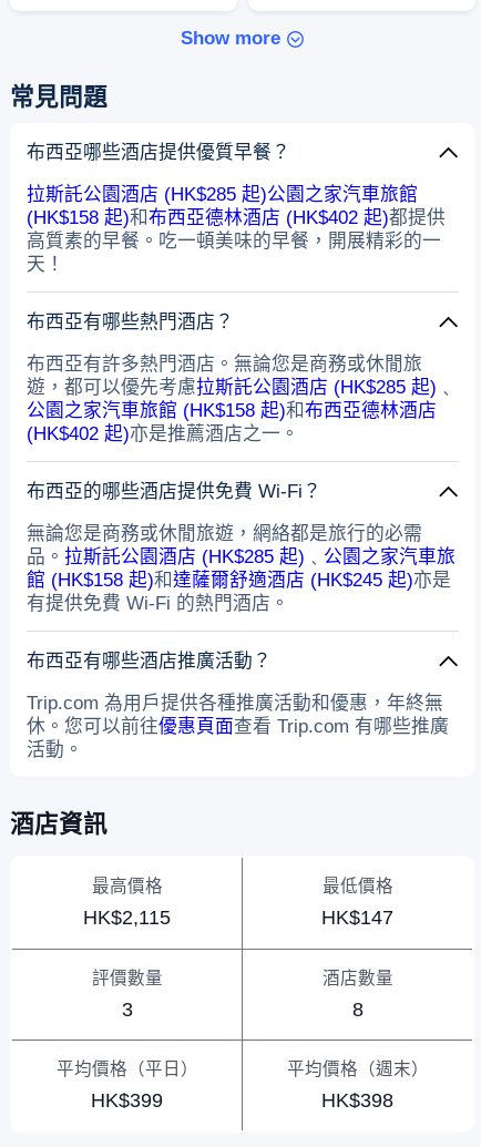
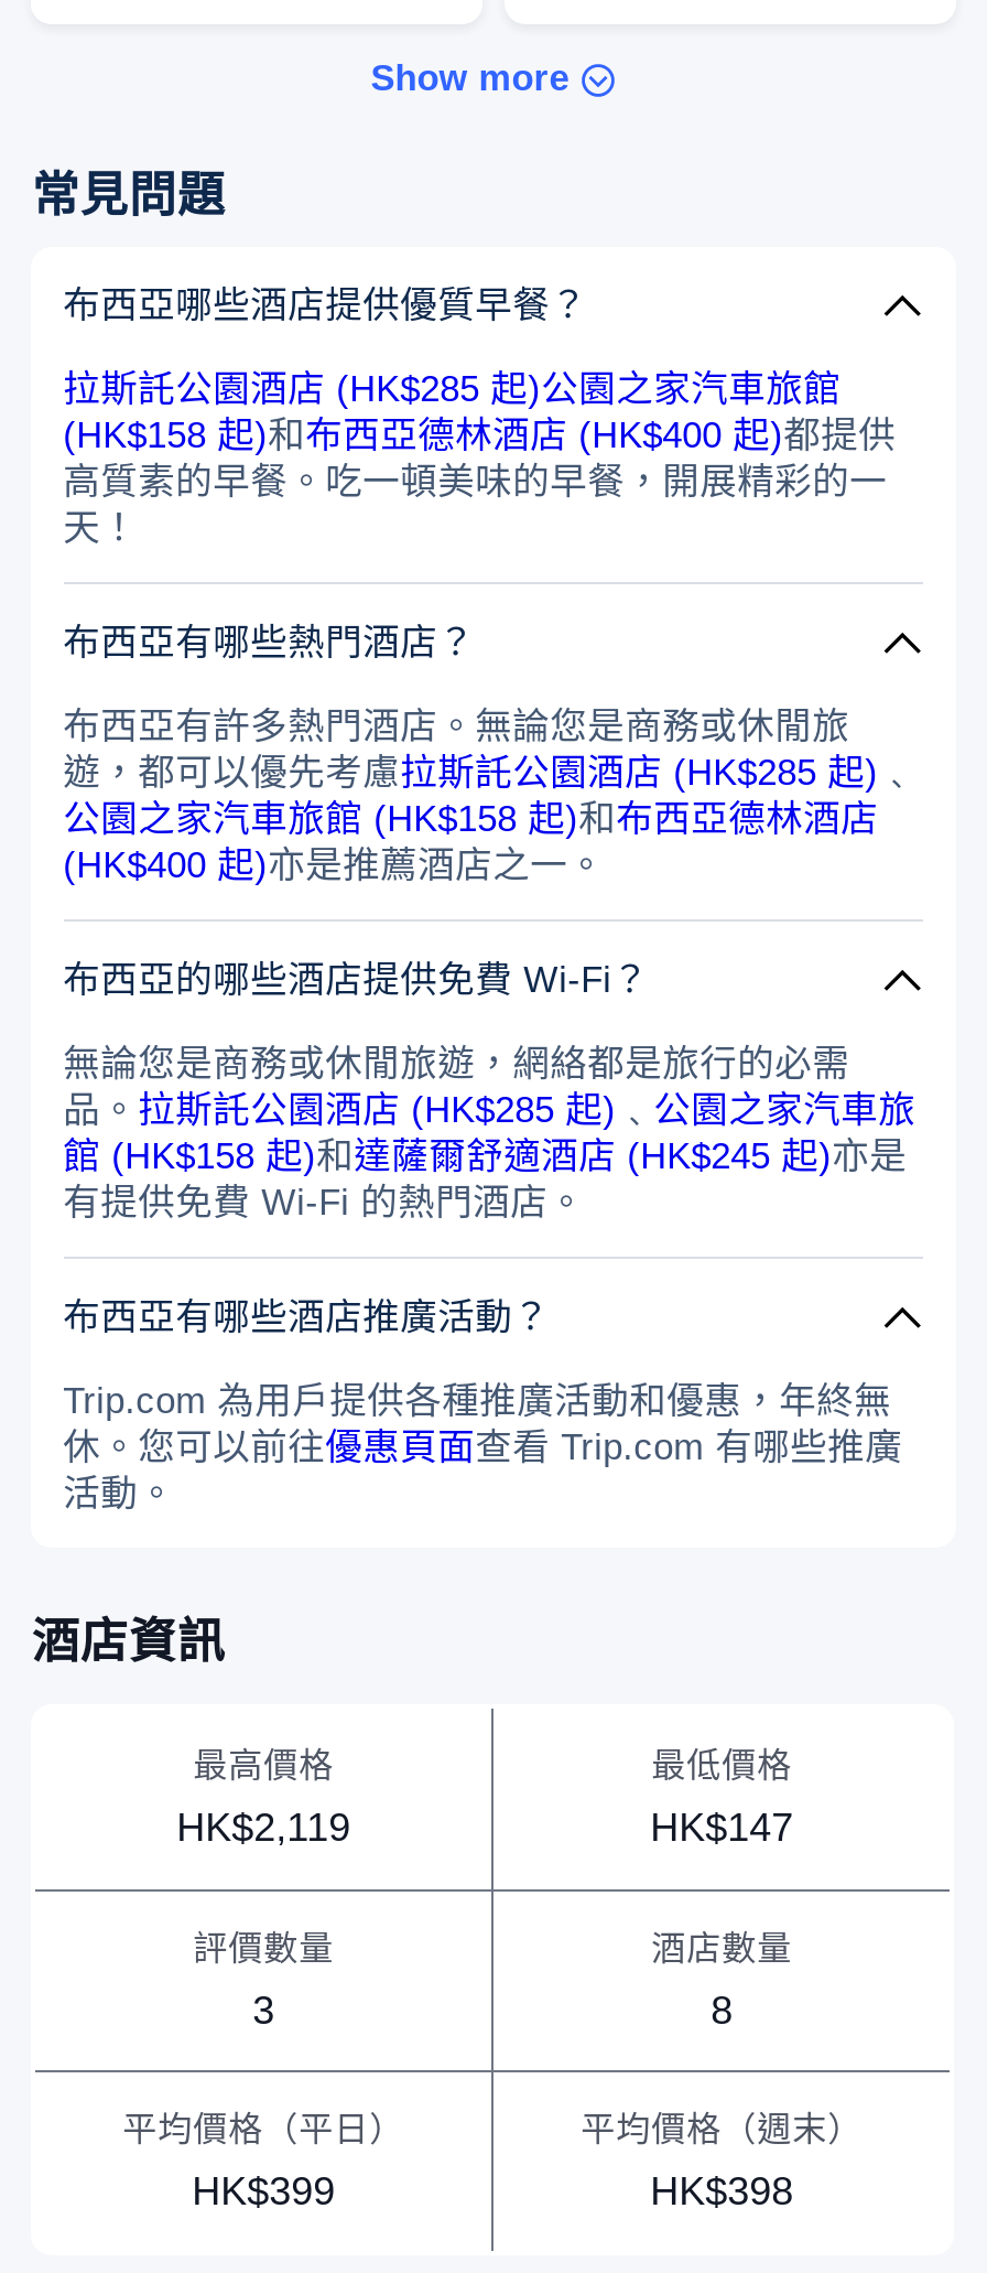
[26,207,445,228] (HK$158 起)和布西亞德林酒店 (HK$402 起)都提供 -> [63,413,896,455] (HK$158 起)和布西亞德林酒店 (HK$400 起)都提供
[26,423,299,444] (HK$402 起)亦是推薦酒店之一。 -> [63,844,605,885] (HK$400 起)亦是推薦酒店之一。
[83,907,171,929] HK$2,115 -> [176,1806,351,1850] HK$2,119

